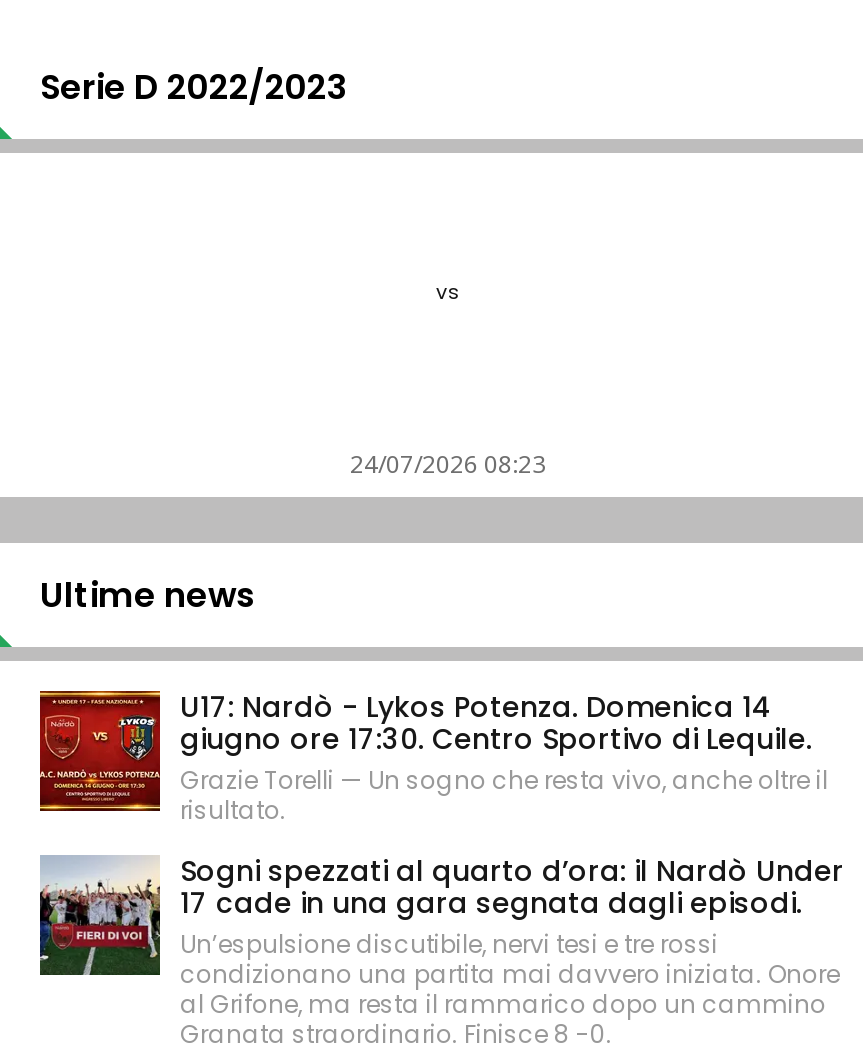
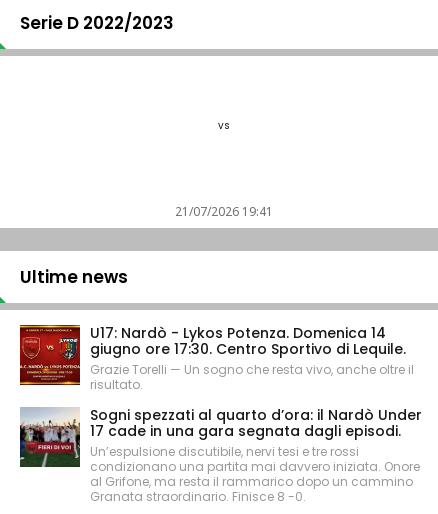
[350,447,546,481] 24/07/2026 08:23 -> [175,203,273,220] 21/07/2026 19:41

